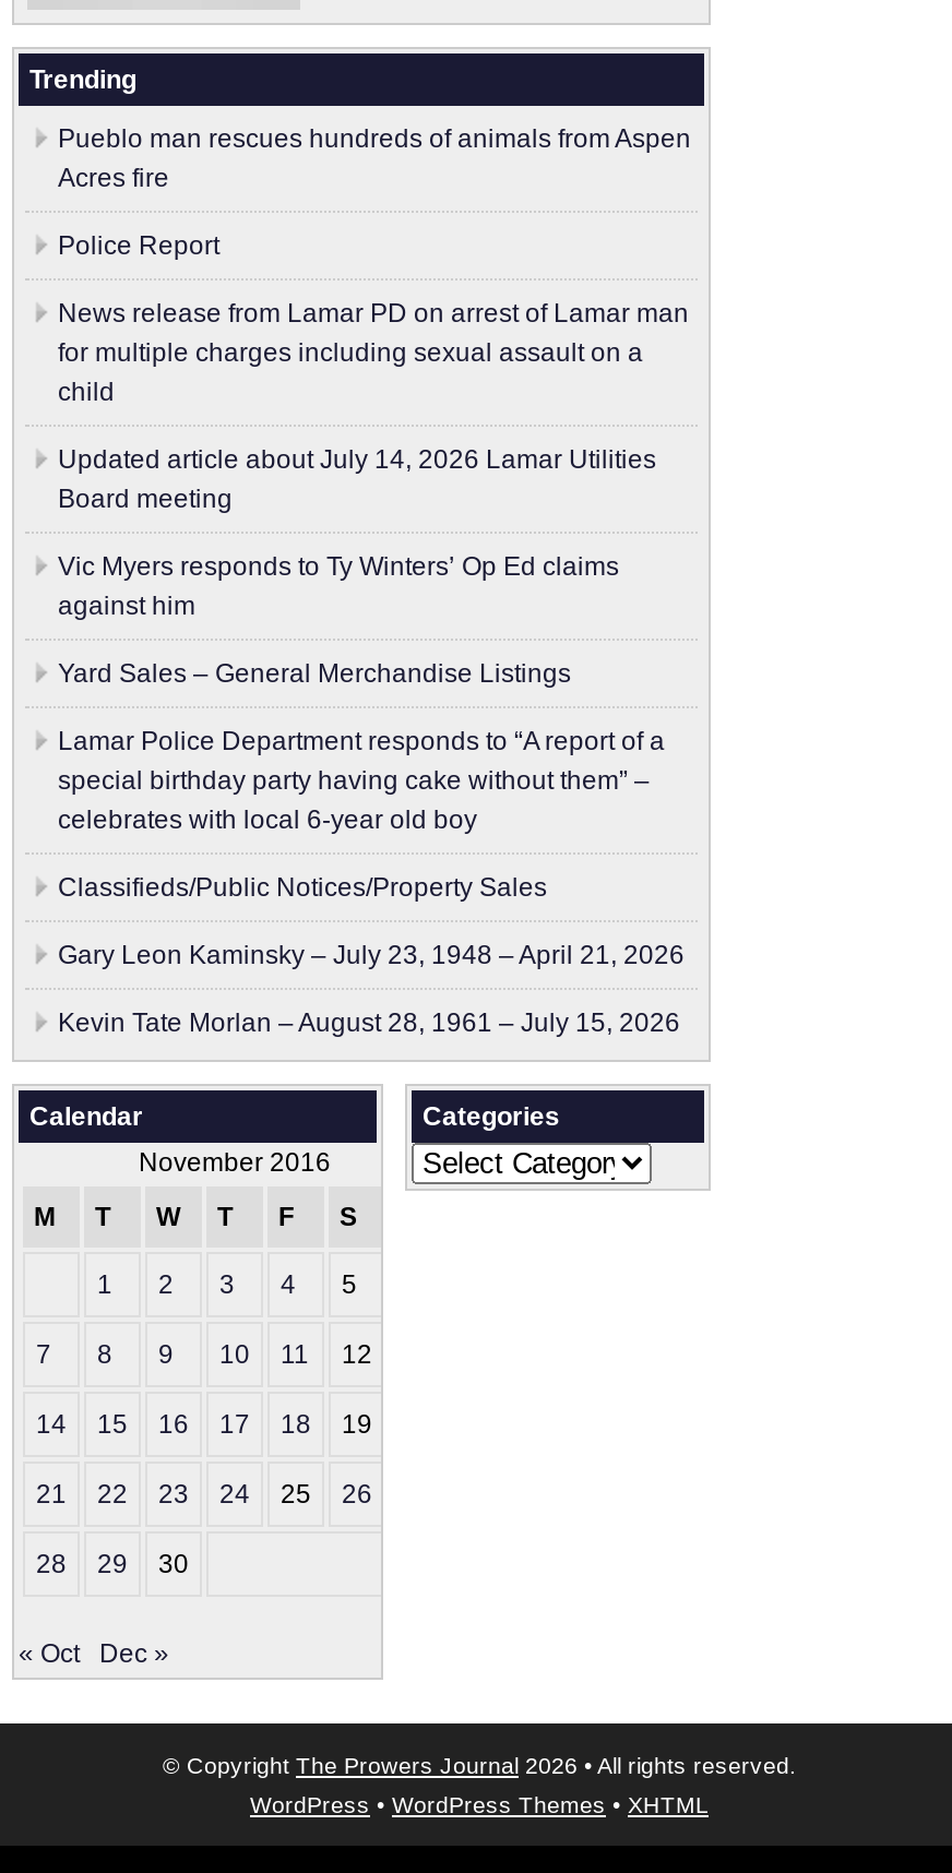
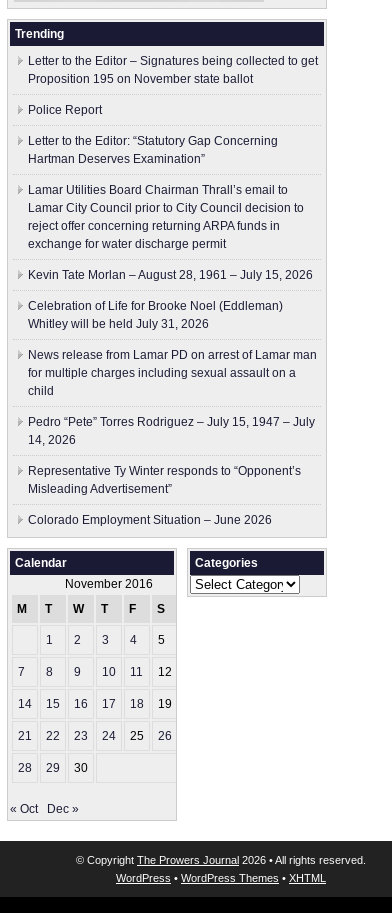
[58,123,691,193] Pueblo man rescues hundreds of animals from Aspen | Acres fire -> [28,54,318,86] Letter to the Editor – Signatures being collected to get | Proposition 195 on November state ballot
none -> [28,134,304,331] Letter to the Editor: “Statutory Gap Concerning | Hartman Deserves Examination” | Lamar Utilities Board Chairman Thrall’s email to | Lamar City Council prior to City Council decision to | reject offer concerning returning ARPA funds in | exchange for water discharge permit | Celebration of Life for Brooke Noel (Eddleman) | Whitley will be held July 31, 2026
moved [58,298,689,407] -> [28,348,317,398]: News release from Lamar PD on arrest of Lamar man | for multiple charges including sexual assault on a | child
[58,444,685,970] Updated article about July 14, 2026 Lamar Utilities | Board meeting | Vic Myers responds to Ty Winters’ Op Ed claims | against him | Yard Sales – General Merchandise Listings | Lamar Police Department responds to “A report of a | special birthday party having cake without them” – | celebrates with local 6-year old boy | Classifieds/Public Notices/Property Sales | Gary Leon Kaminsky – July 23, 1948 – April 21, 2026 -> [28,415,315,527] Pedro “Pete” Torres Rodriguez – July 15, 1947 – July | 14, 2026 | Representative Ty Winter responds to “Opponent’s | Misleading Advertisement” | Colorado Employment Situation – June 2026
moved [58,1007,680,1038] -> [28,268,313,282]: Kevin Tate Morlan – August 28, 1961 – July 15, 2026

